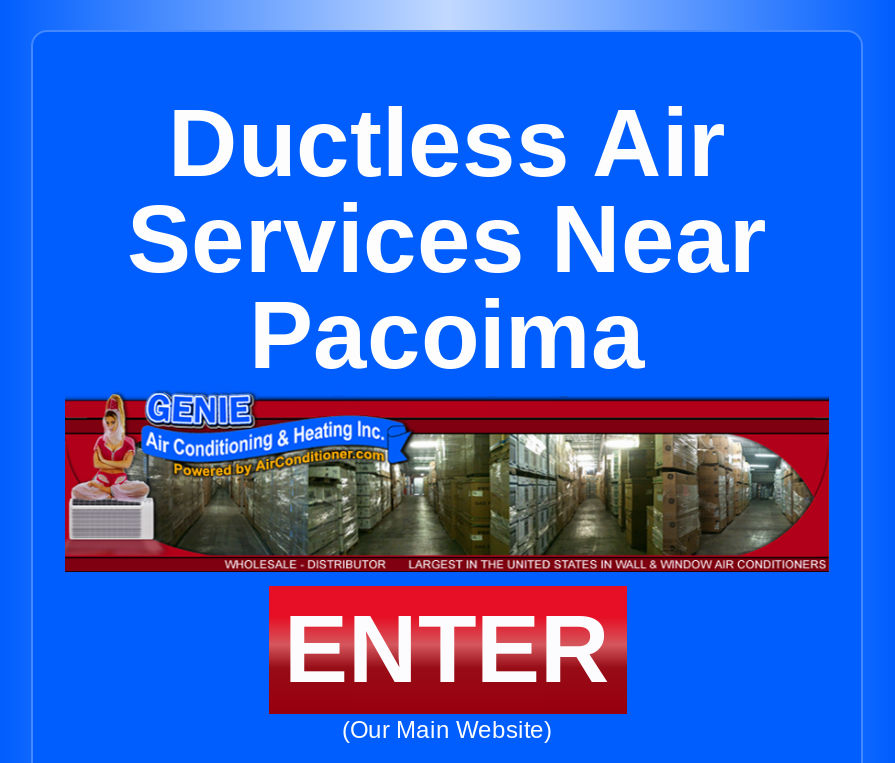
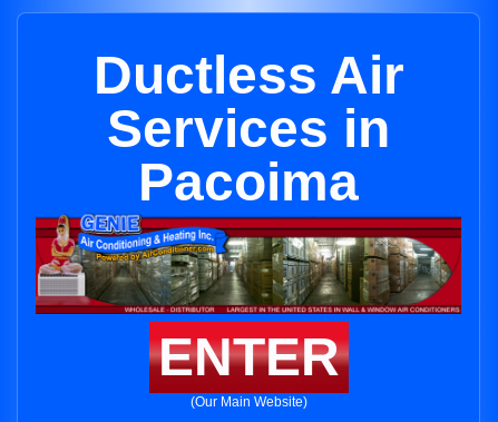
[127,186,767,292] Services Near -> [107,99,390,158] Services in

